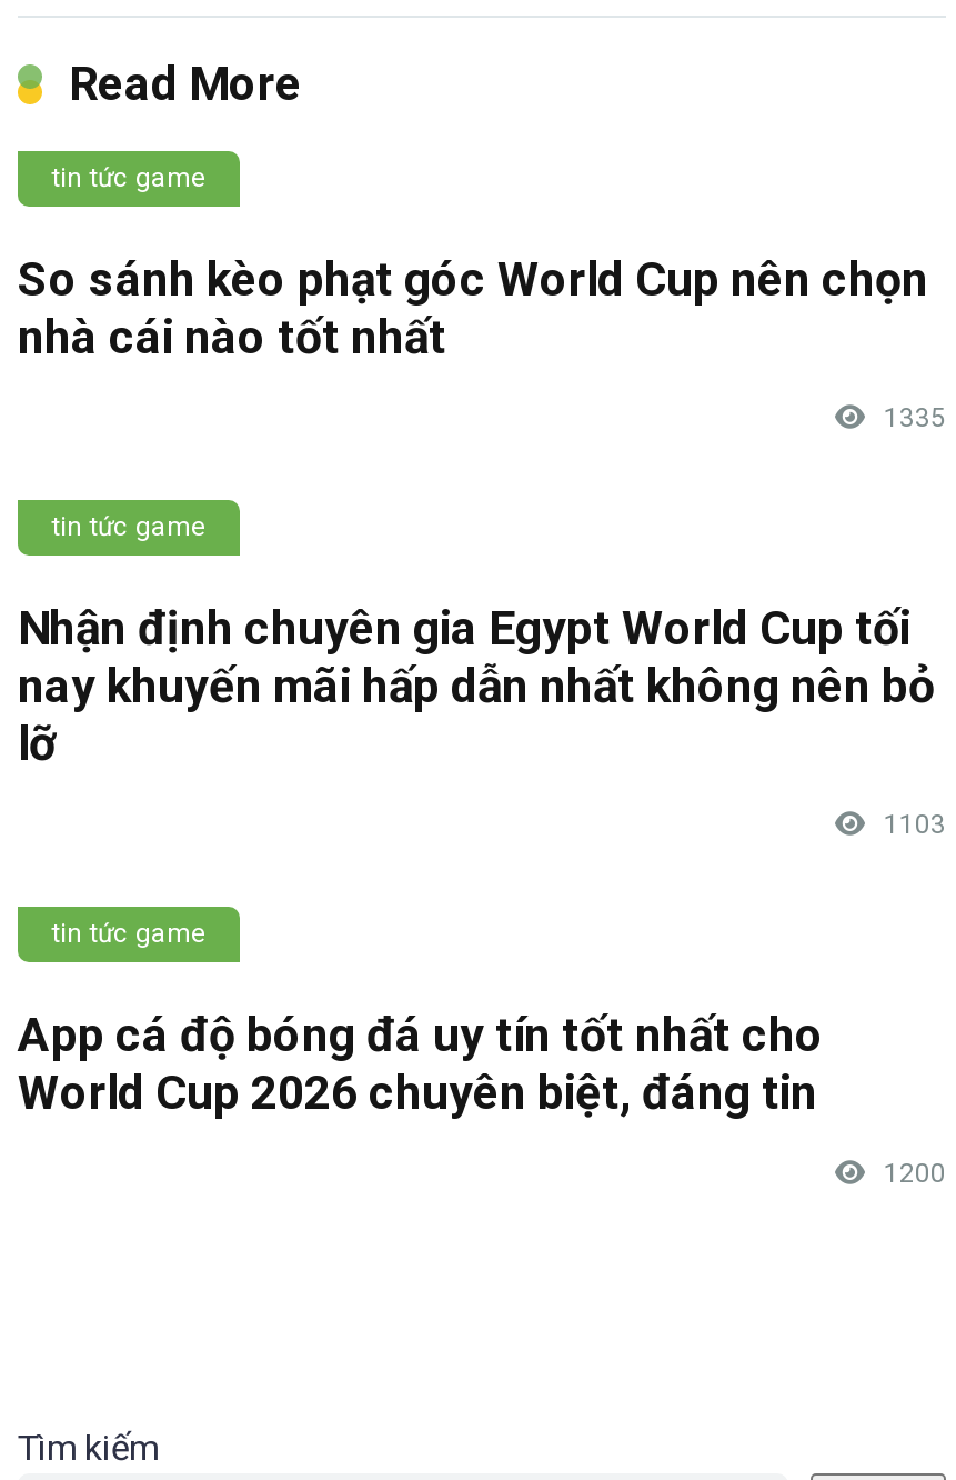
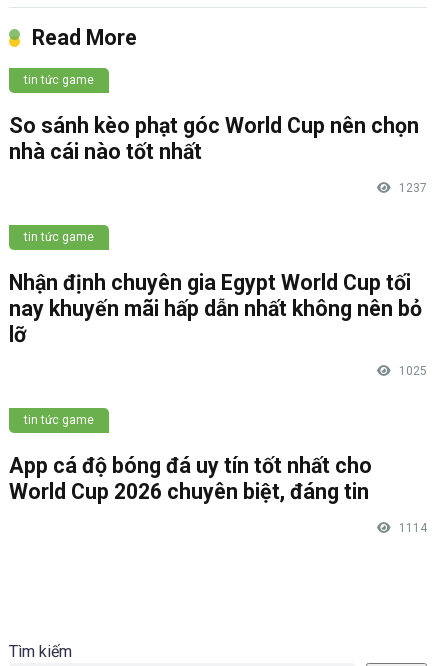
[877,402,946,433] 1335 -> [396,181,427,195] 1237
[877,808,946,840] 1103 -> [396,364,427,378] 1025
[877,1157,946,1188] 1200 -> [396,521,427,535] 1114

